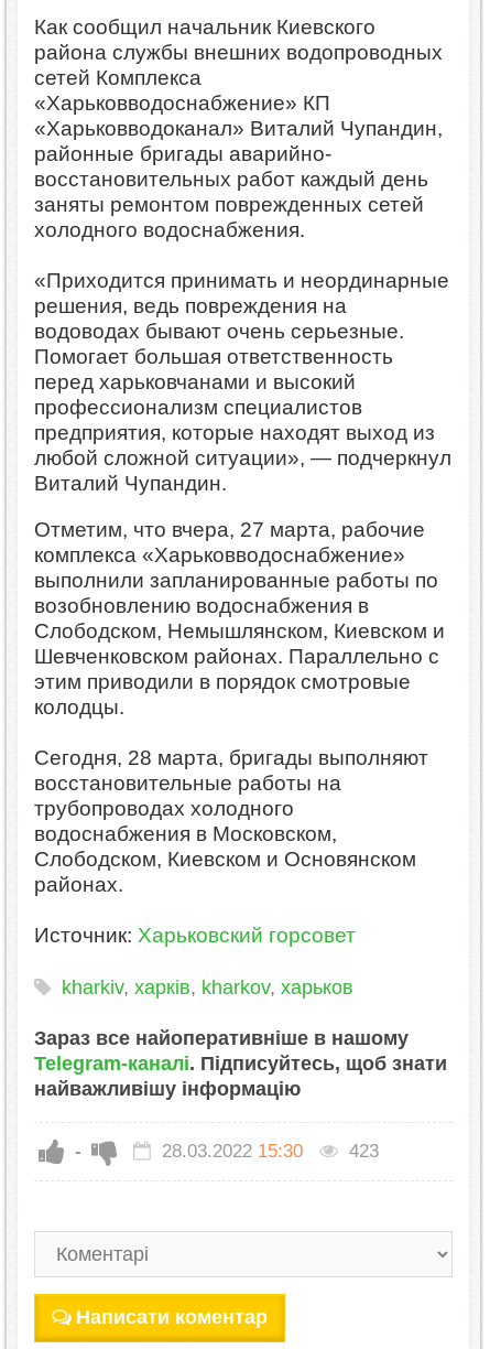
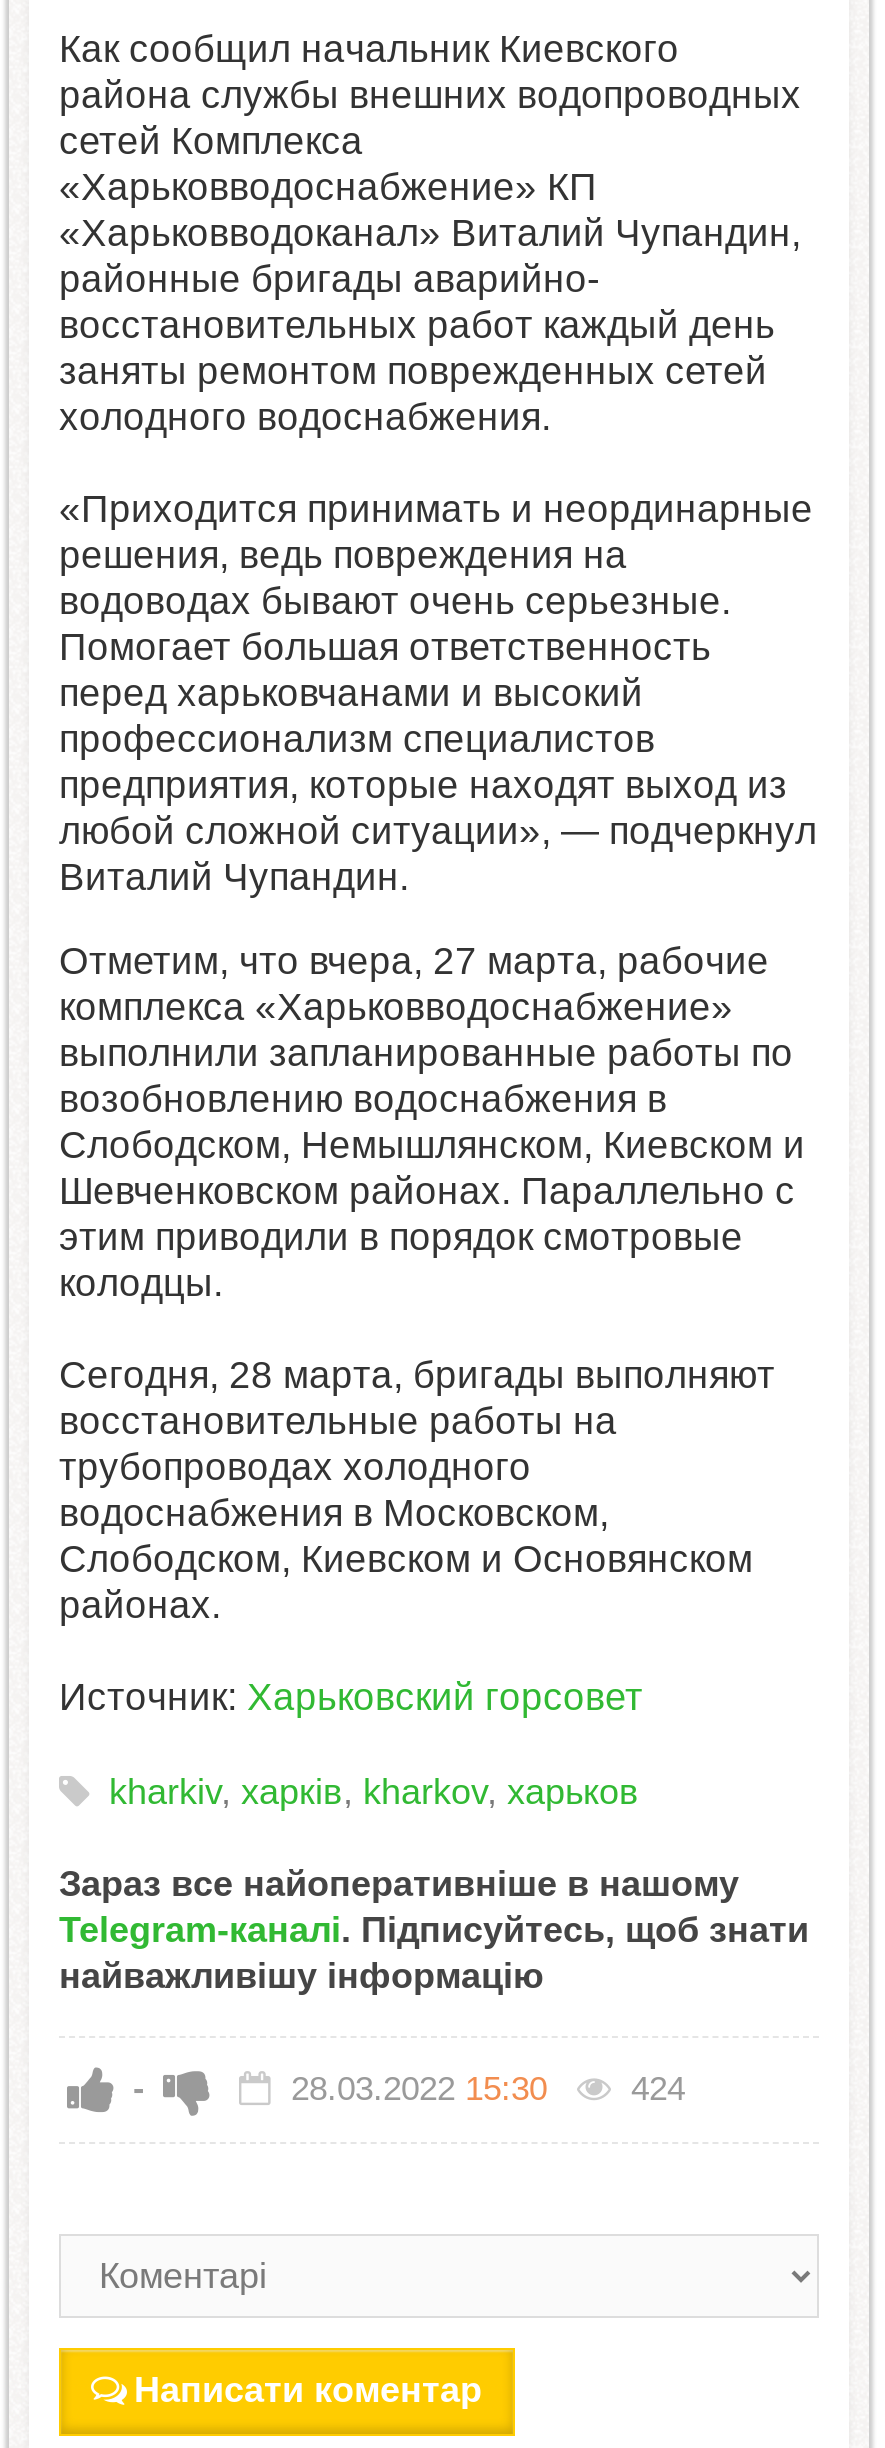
[162,1141,379,1162] 28.03.2022 15:30 423 -> [291,2071,685,2109] 28.03.2022 15:30 424

